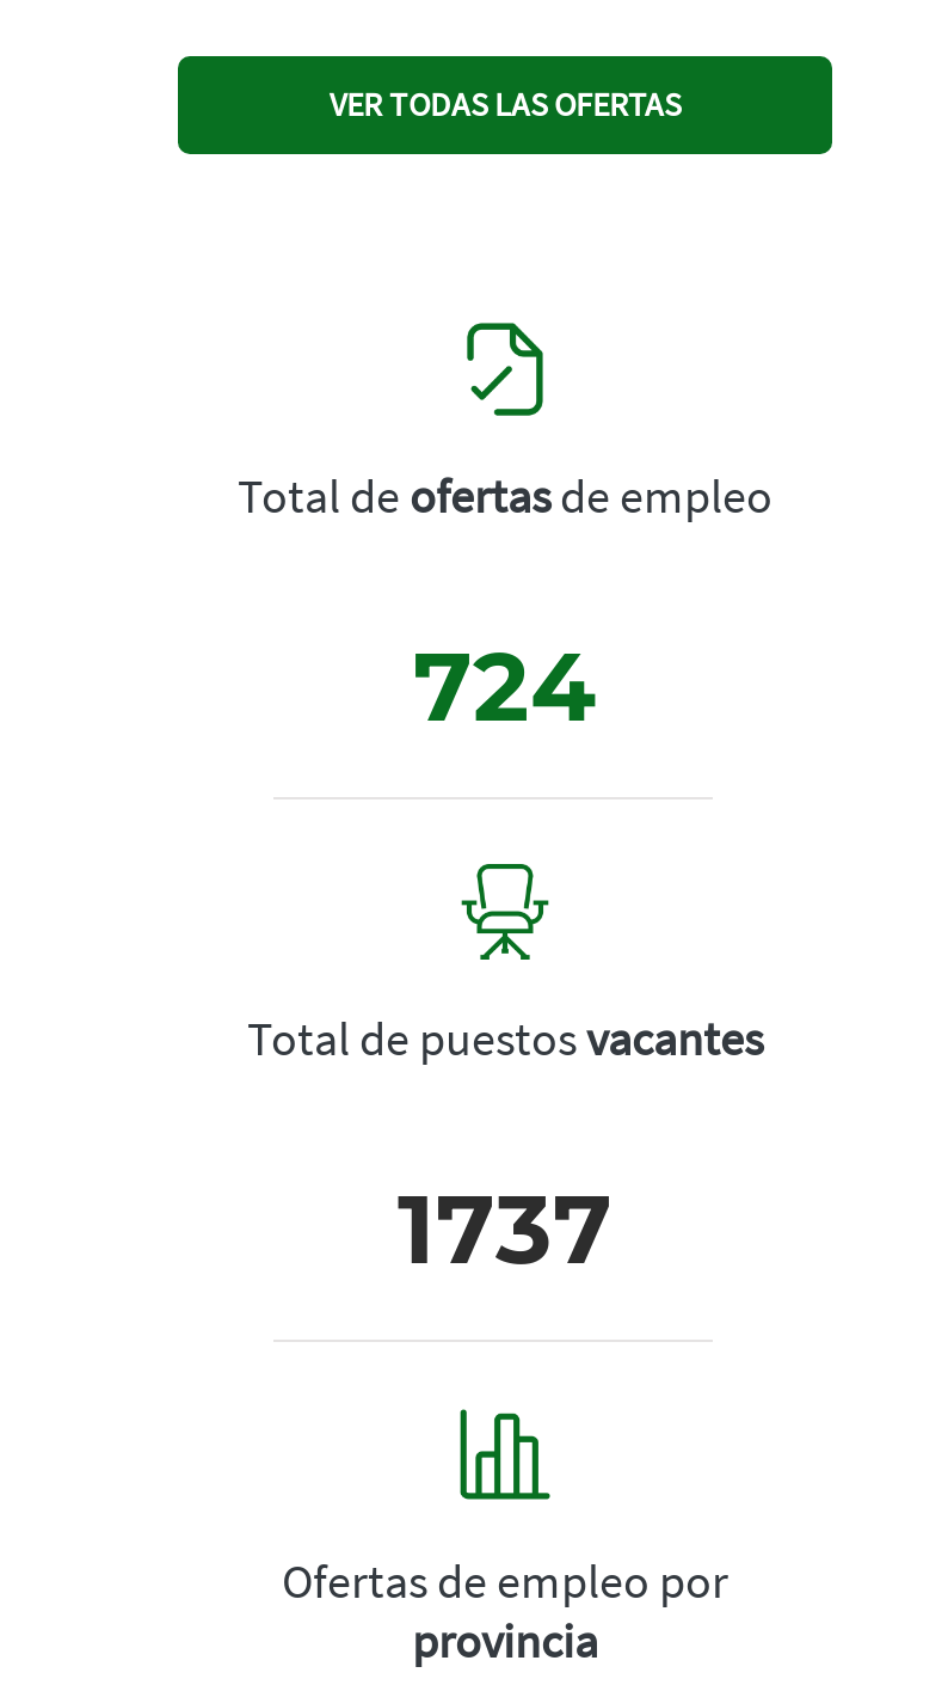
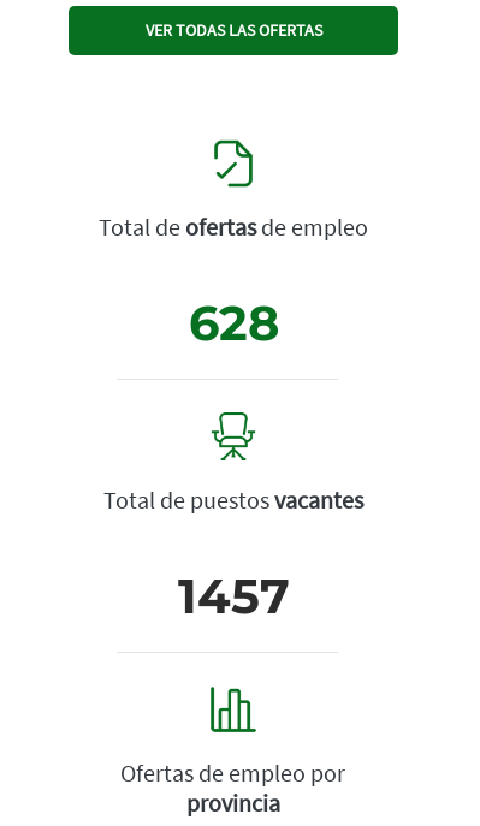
[413,628,597,745] 724 -> [188,293,278,352] 628
[398,1171,612,1288] 1737 -> [177,566,289,625] 1457

